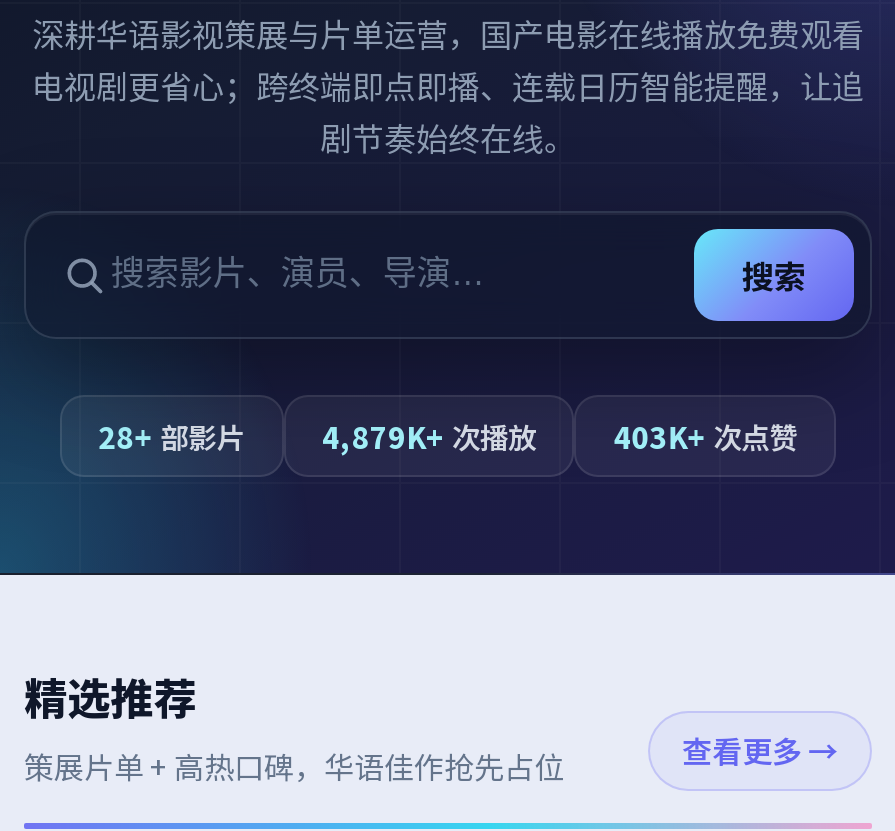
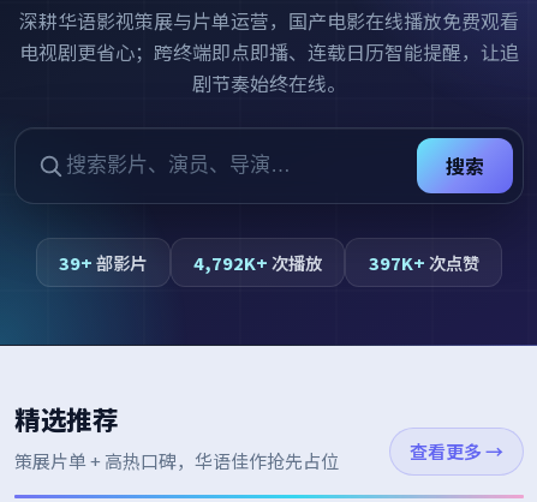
[98,415,244,457] 28+部影片 -> [59,250,147,275] 39+部影片
[322,415,536,457] 4,879K+次播放 -> [193,250,322,275] 4,792K+次播放
[614,415,798,457] 403K+次点赞 -> [369,250,479,275] 397K+次点赞

